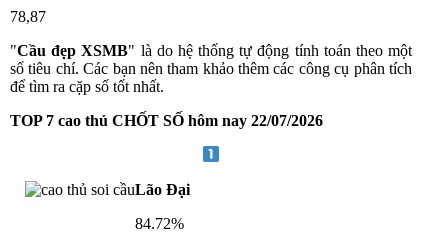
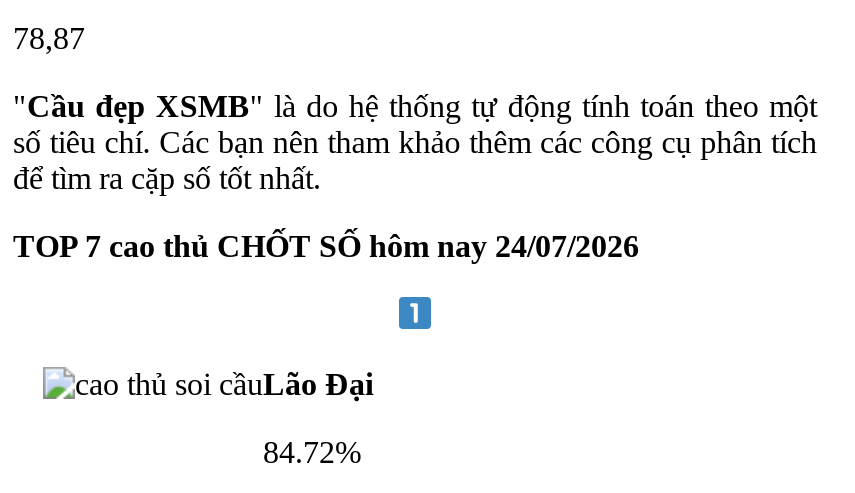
[10,112,323,129] TOP 7 cao thủ CHỐT SỐ hôm nay 22/07/2026 -> [13,230,639,264] TOP 7 cao thủ CHỐT SỐ hôm nay 24/07/2026

